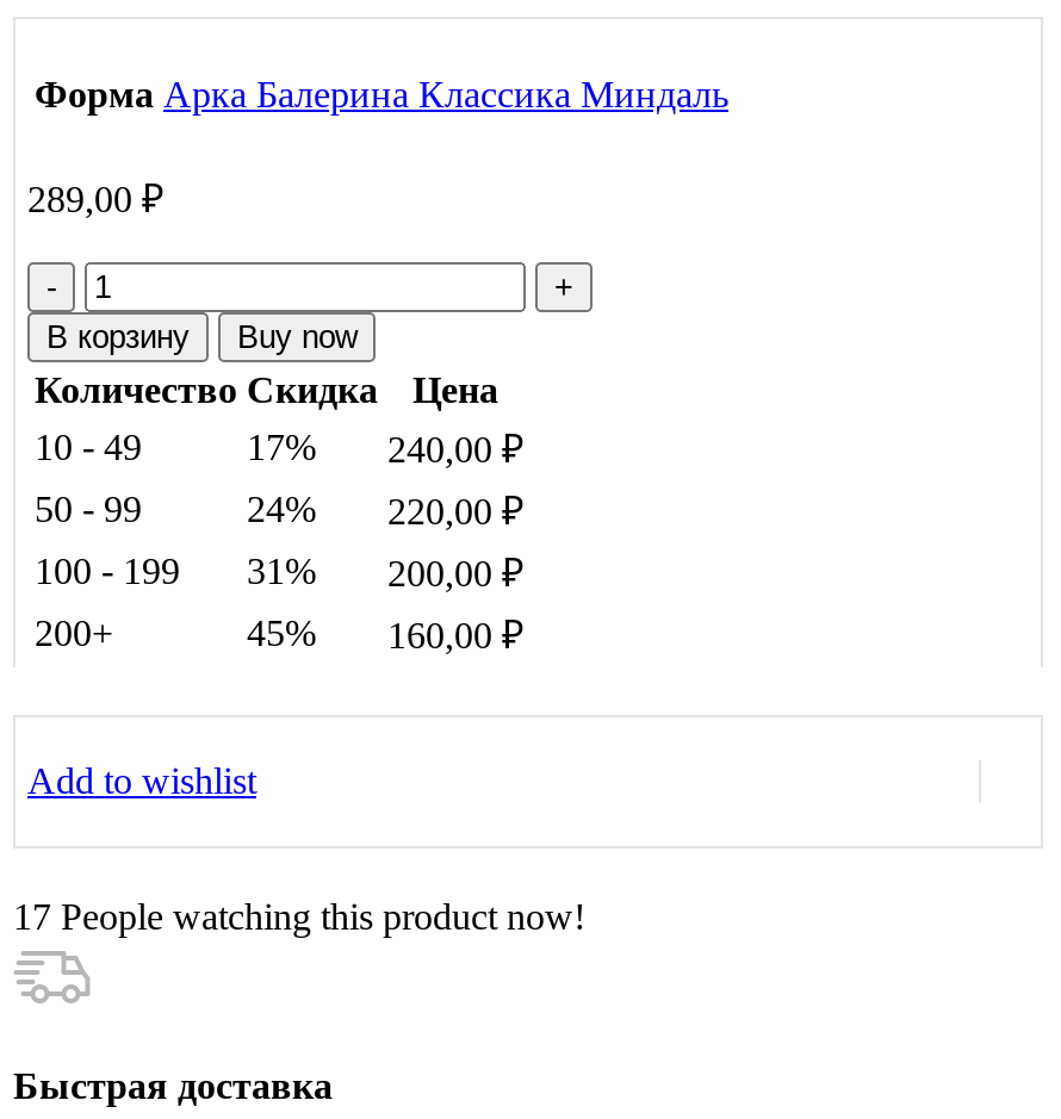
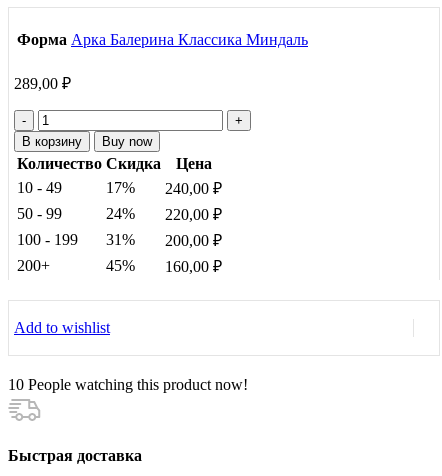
[13,896,585,937] 17 People watching this product now! -> [8,376,248,393] 10 People watching this product now!

